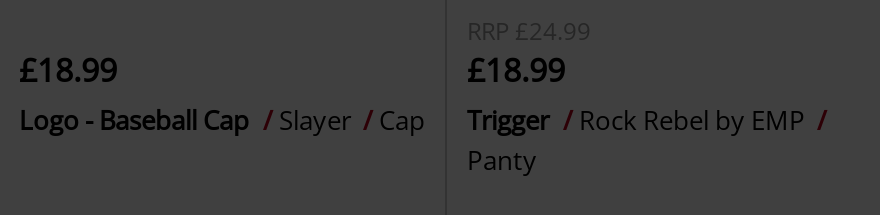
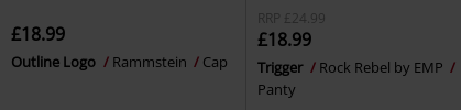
[19,102,357,138] Logo - Baseball Cap | Slayer -> [11,52,190,72] Outline Logo | Rammstein

